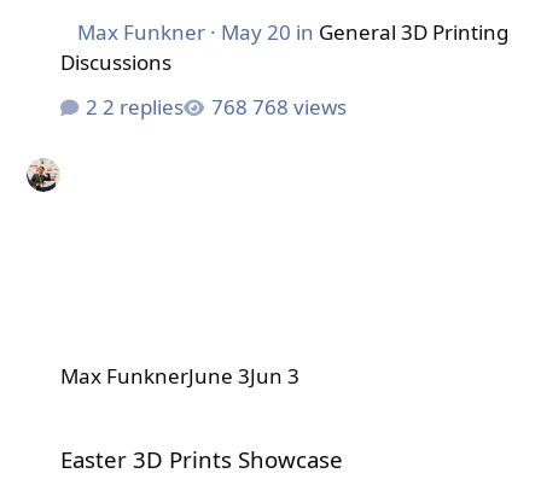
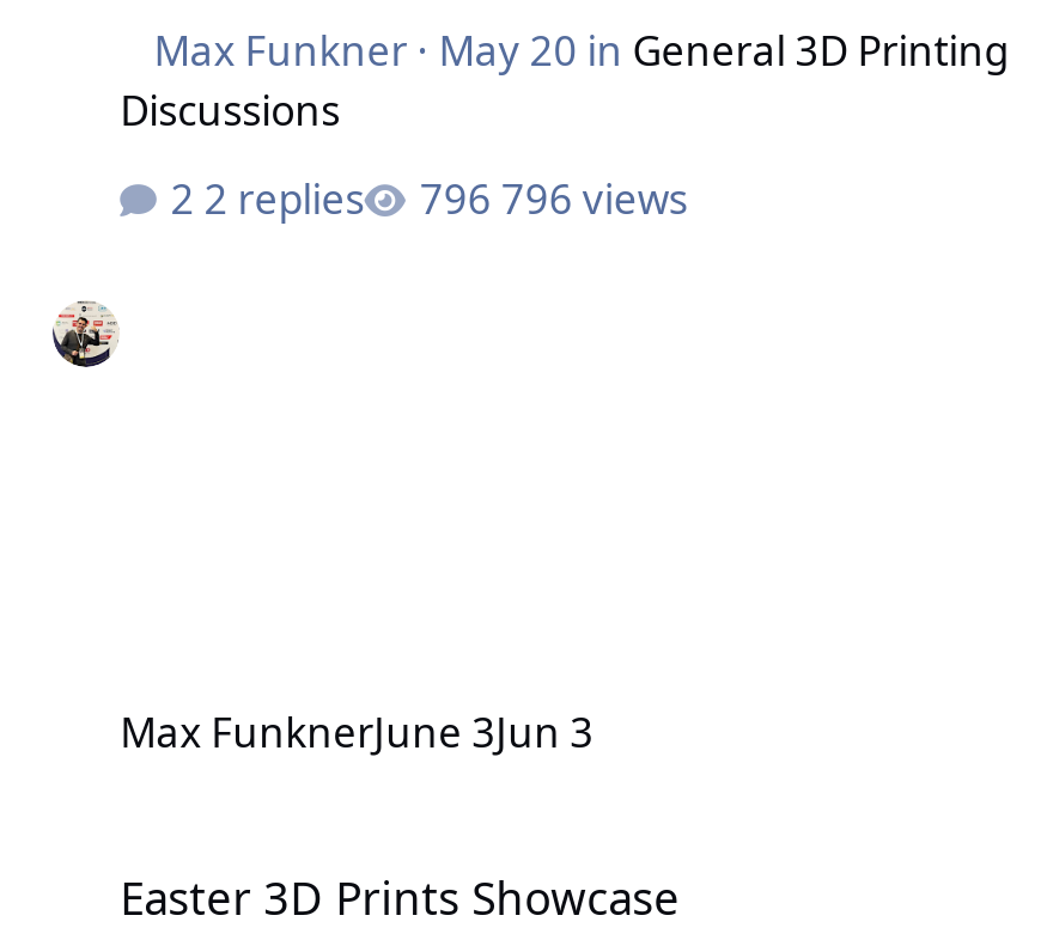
[253,93,347,121] 768 views -> [501,172,688,227] 796 views

